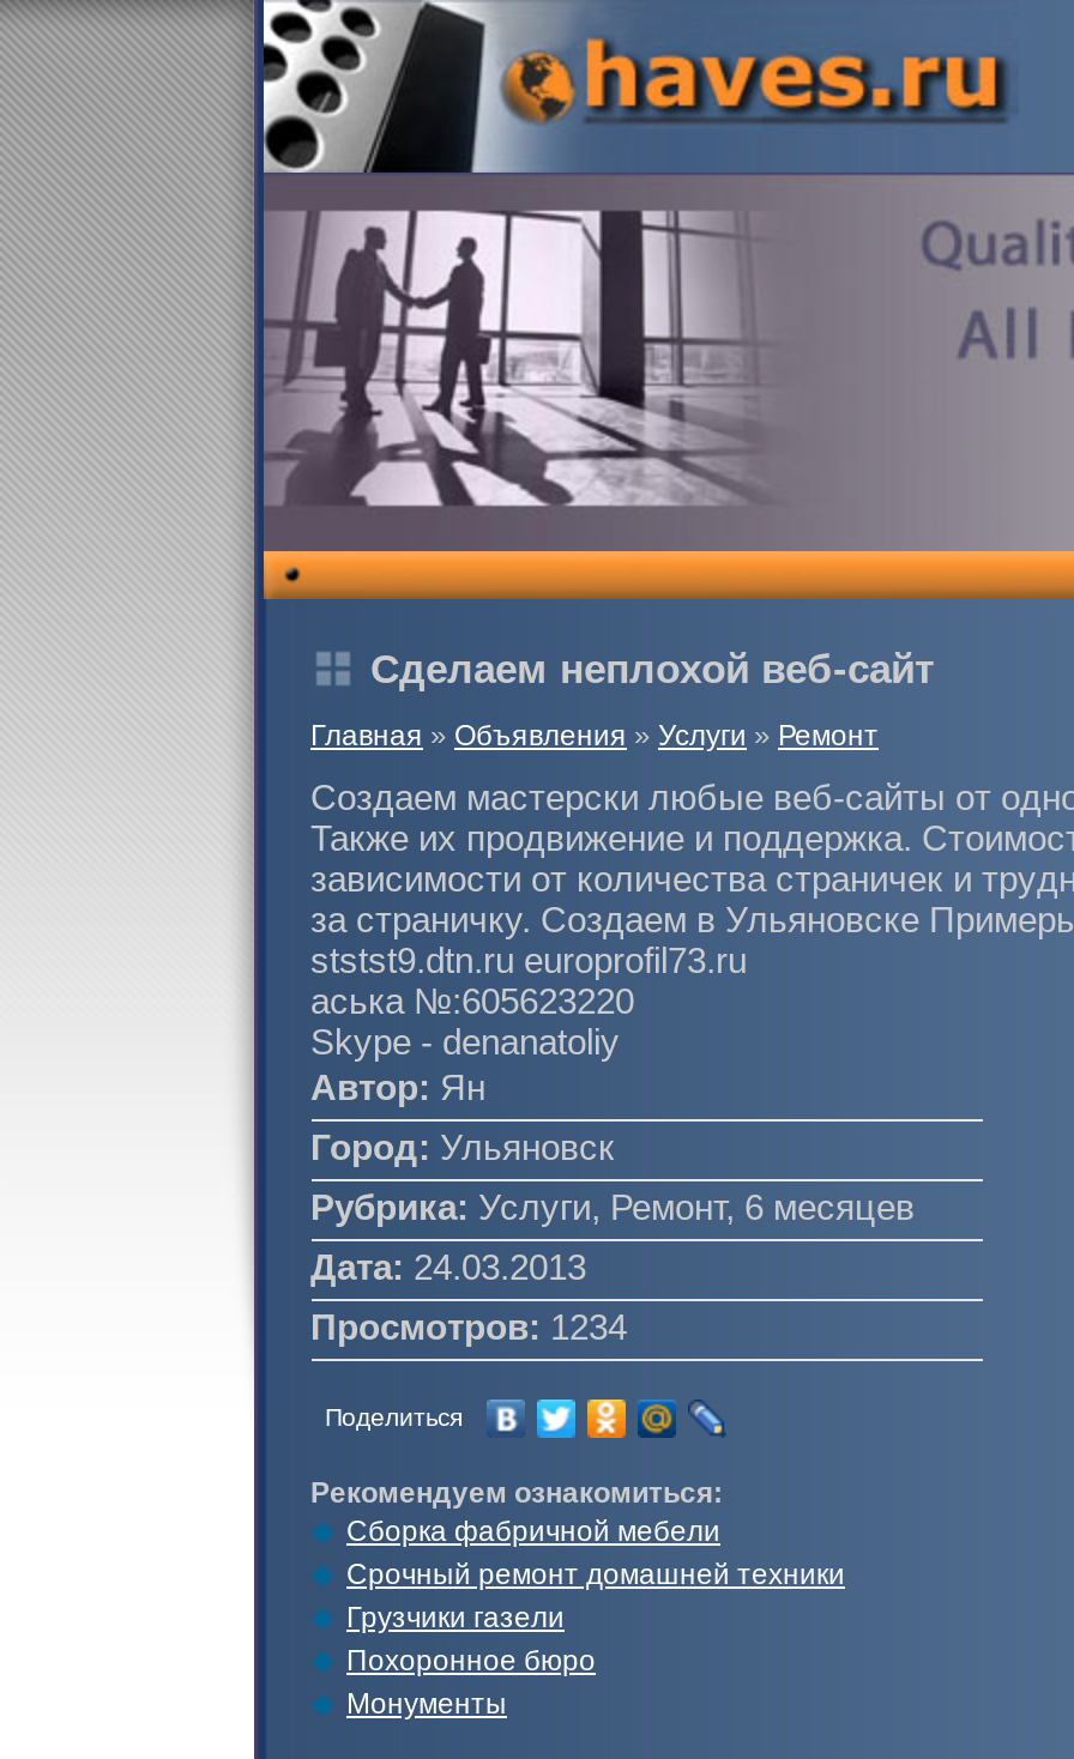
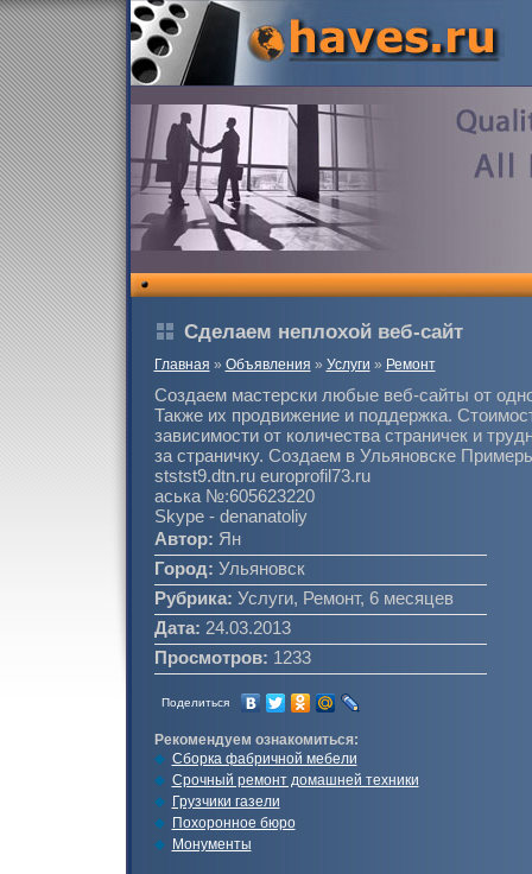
[310,1306,627,1347] Просмотров: 1234 -> [154,647,311,667] Просмотров: 1233

